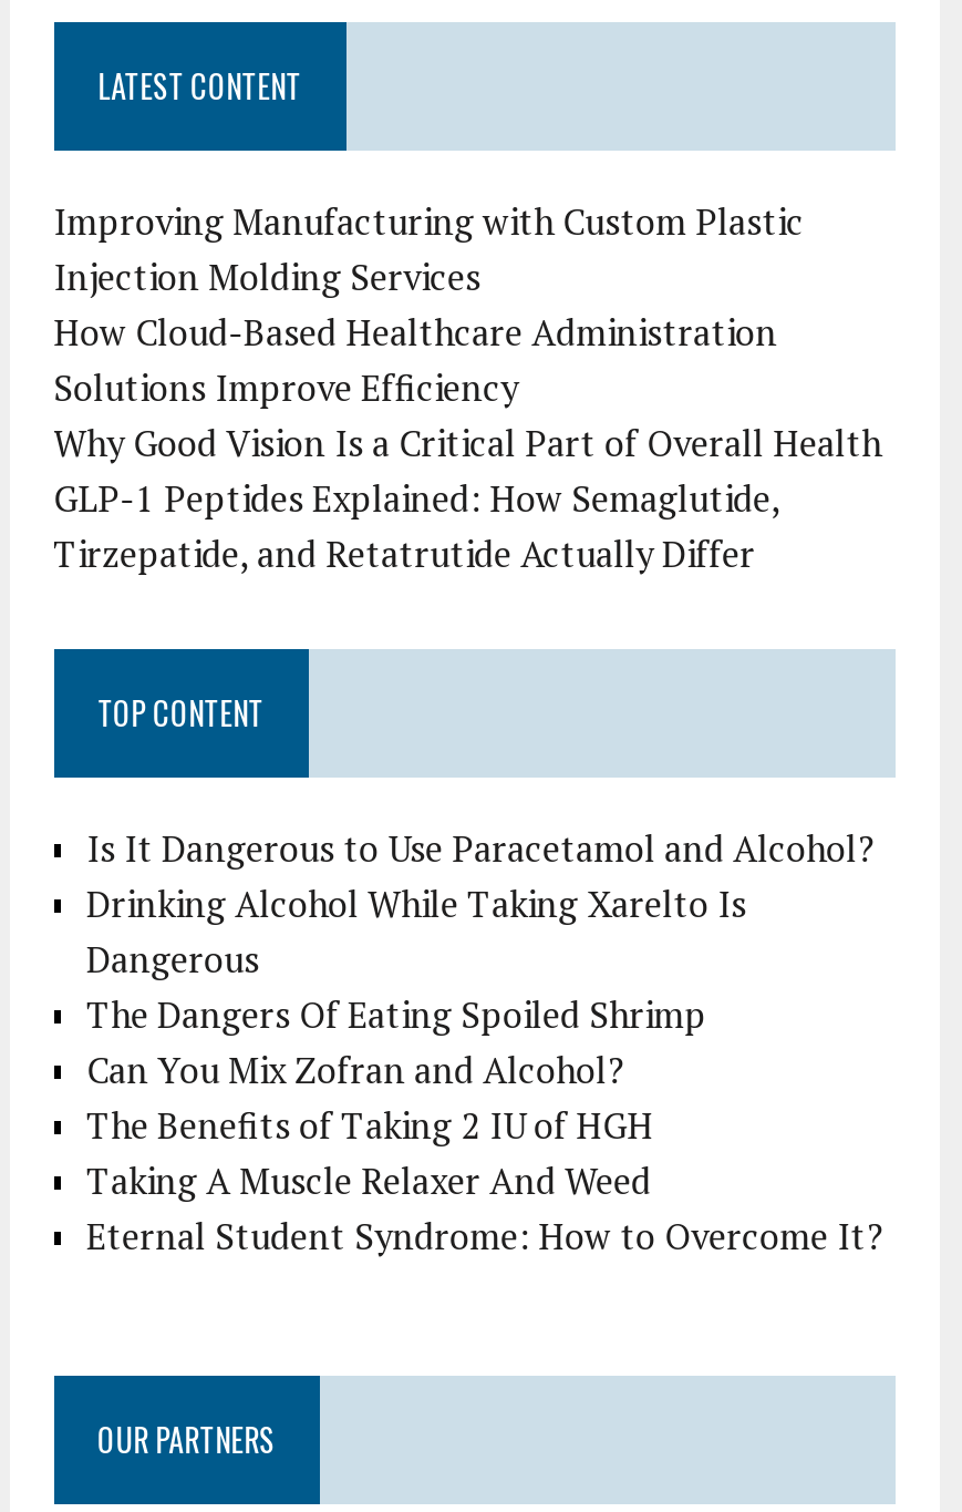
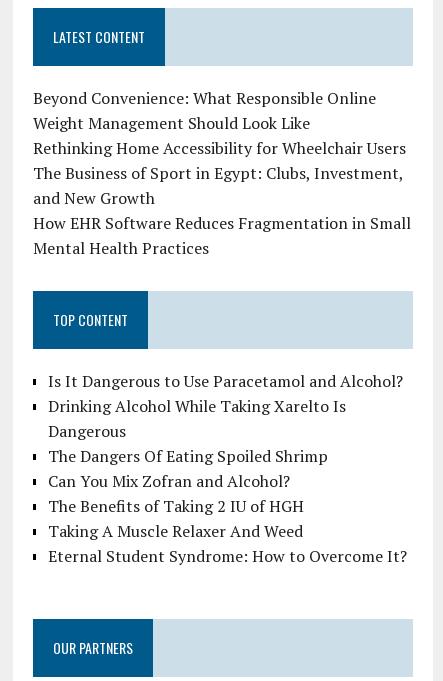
[53,198,881,579] Improving Manufacturing with Custom Plastic | Injection Molding Services | How Cloud-Based Healthcare Administration | Solutions Improve Efficiency | Why Good Vision Is a Critical Part of Overall Health | GLP-1 Peptides Explained: How Semaglutide, | Tirzepatide, and Retatrutide Actually Differ -> [33,87,411,259] Beyond Convenience: What Responsible Online | Weight Management Should Look Like | Rethinking Home Accessibility for Wheelchair Users | The Business of Sport in Egypt: Clubs, Investment, | and New Growth | How EHR Software Reduces Fragmentation in Small | Mental Health Practices

